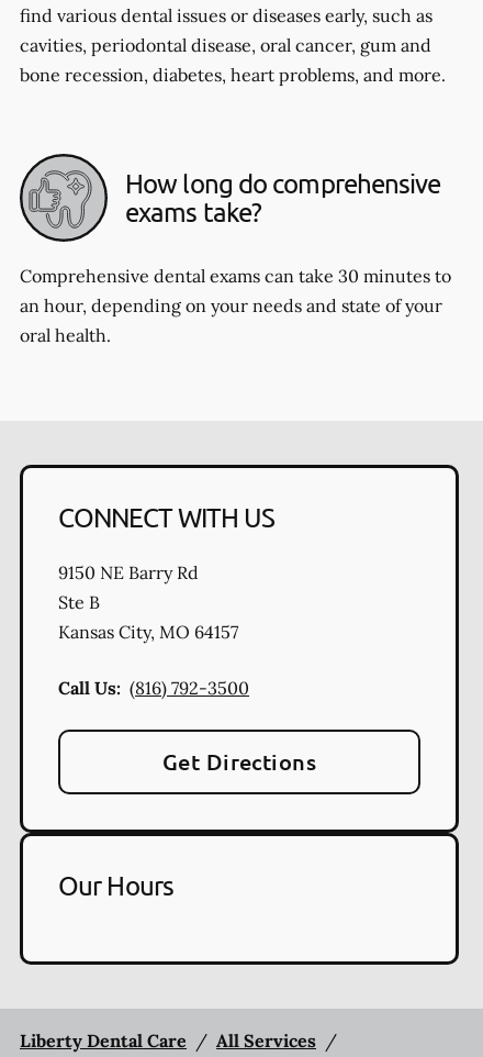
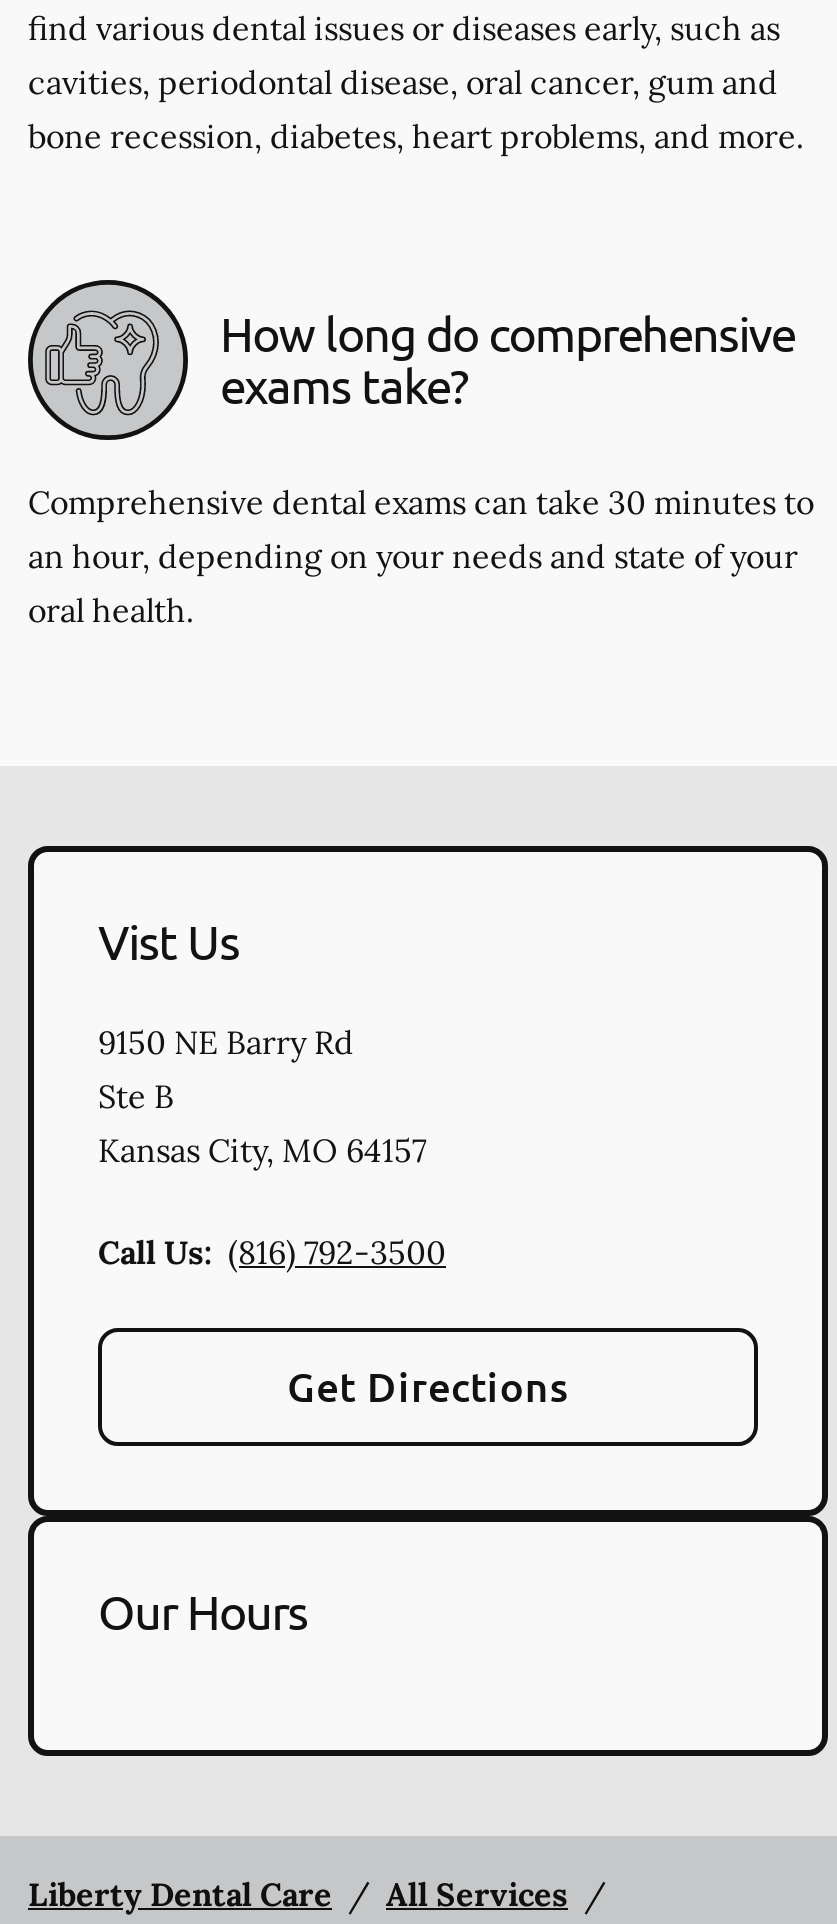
[58,501,275,533] CONNECT WITH US -> [98,912,239,970] Vist Us

